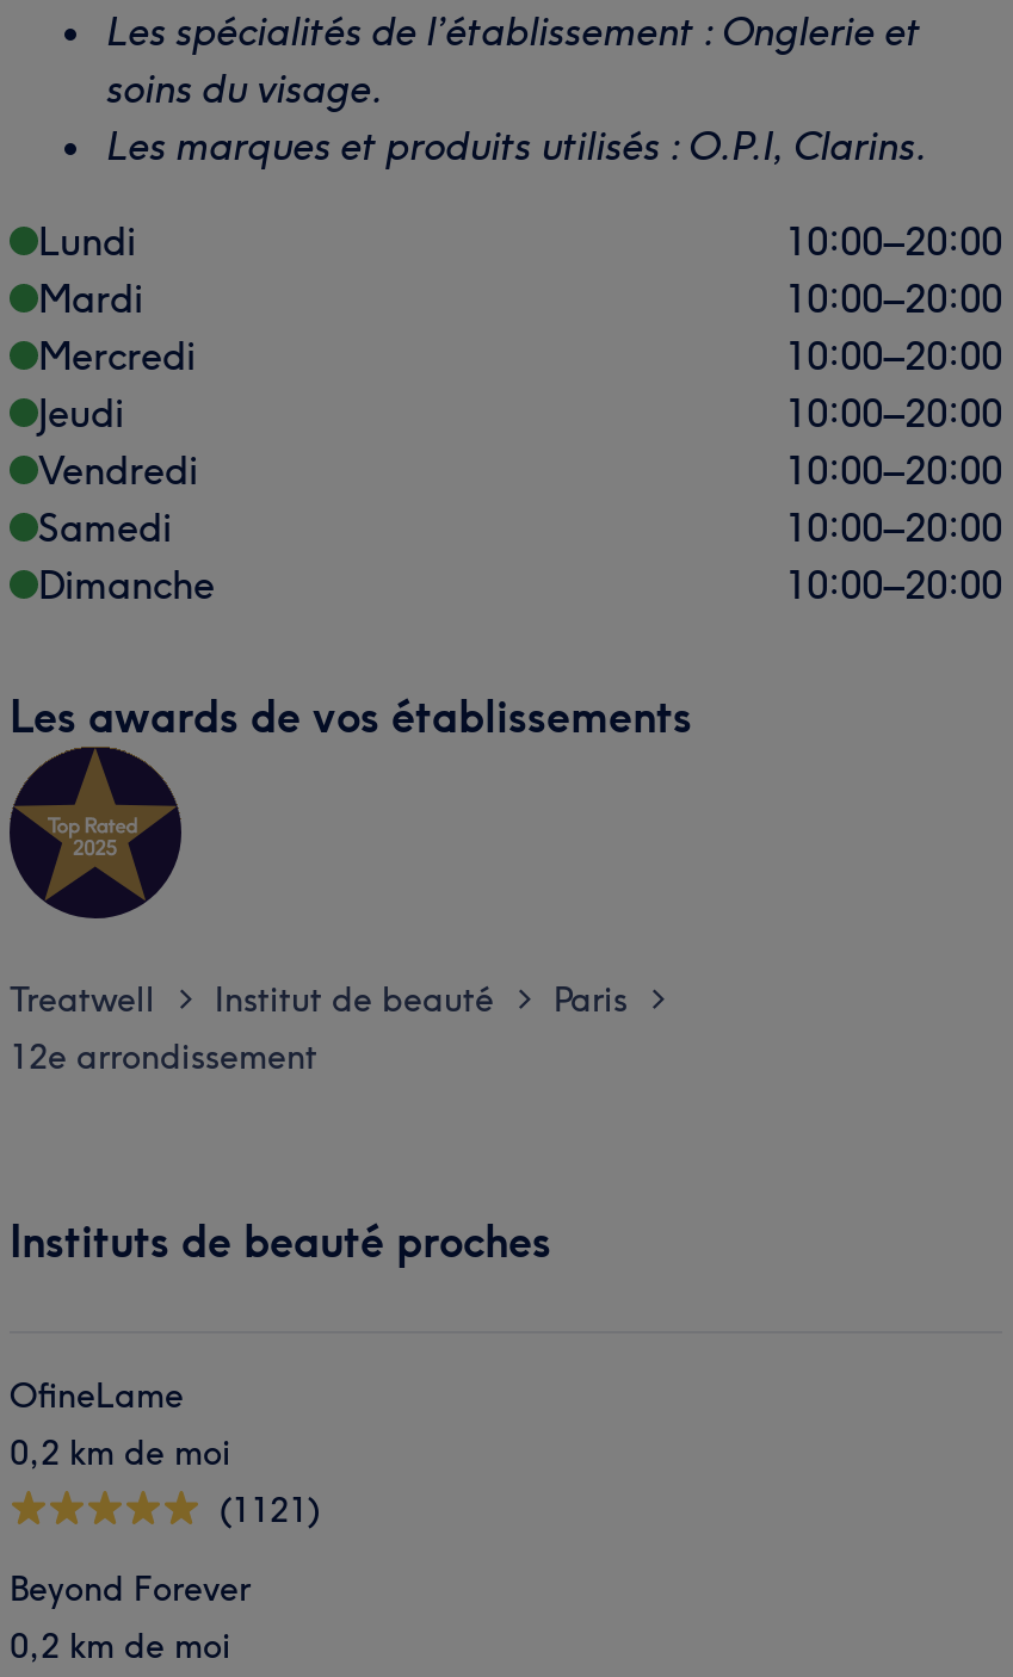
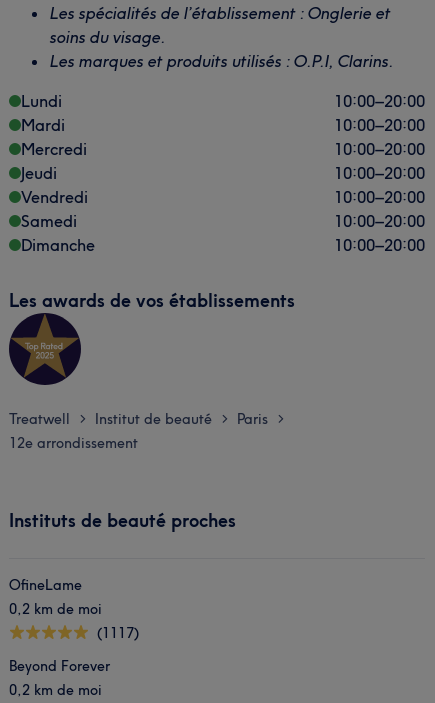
[220,1489,320,1531] (1121) -> [97,624,139,642] (1117)

